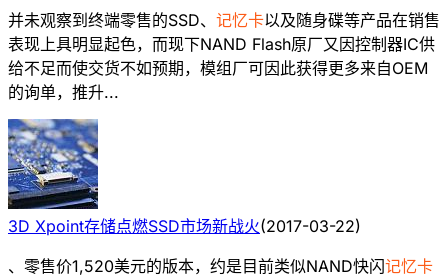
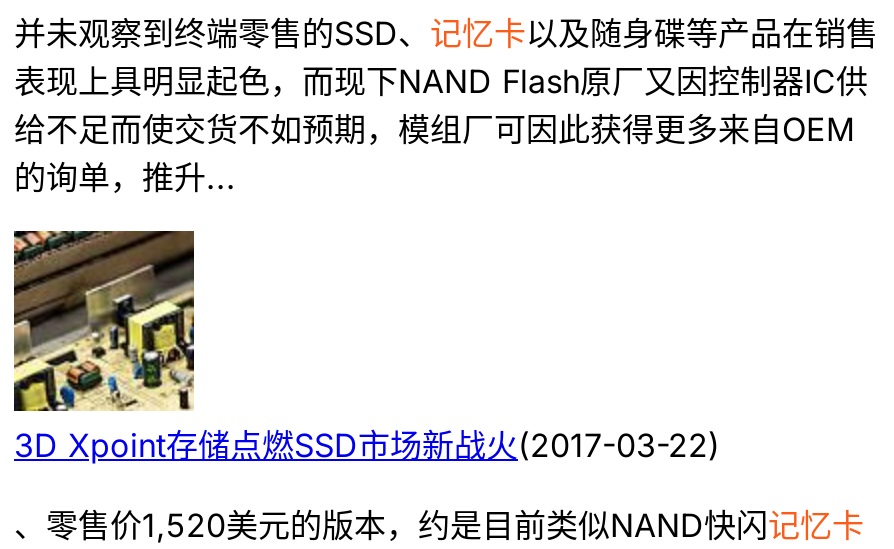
[7,118,99,210] [image] -> [12,229,196,413] [image]

